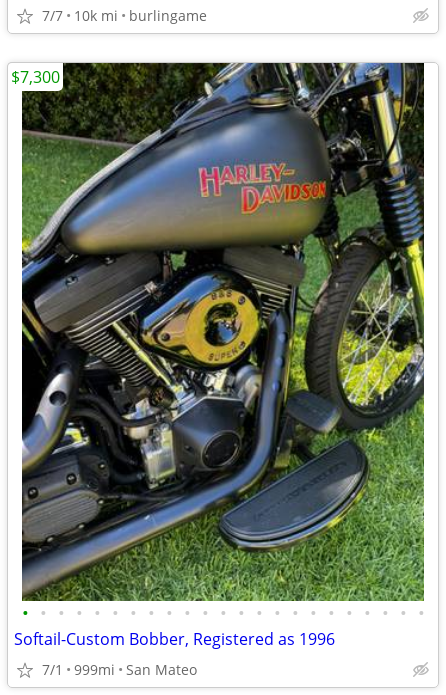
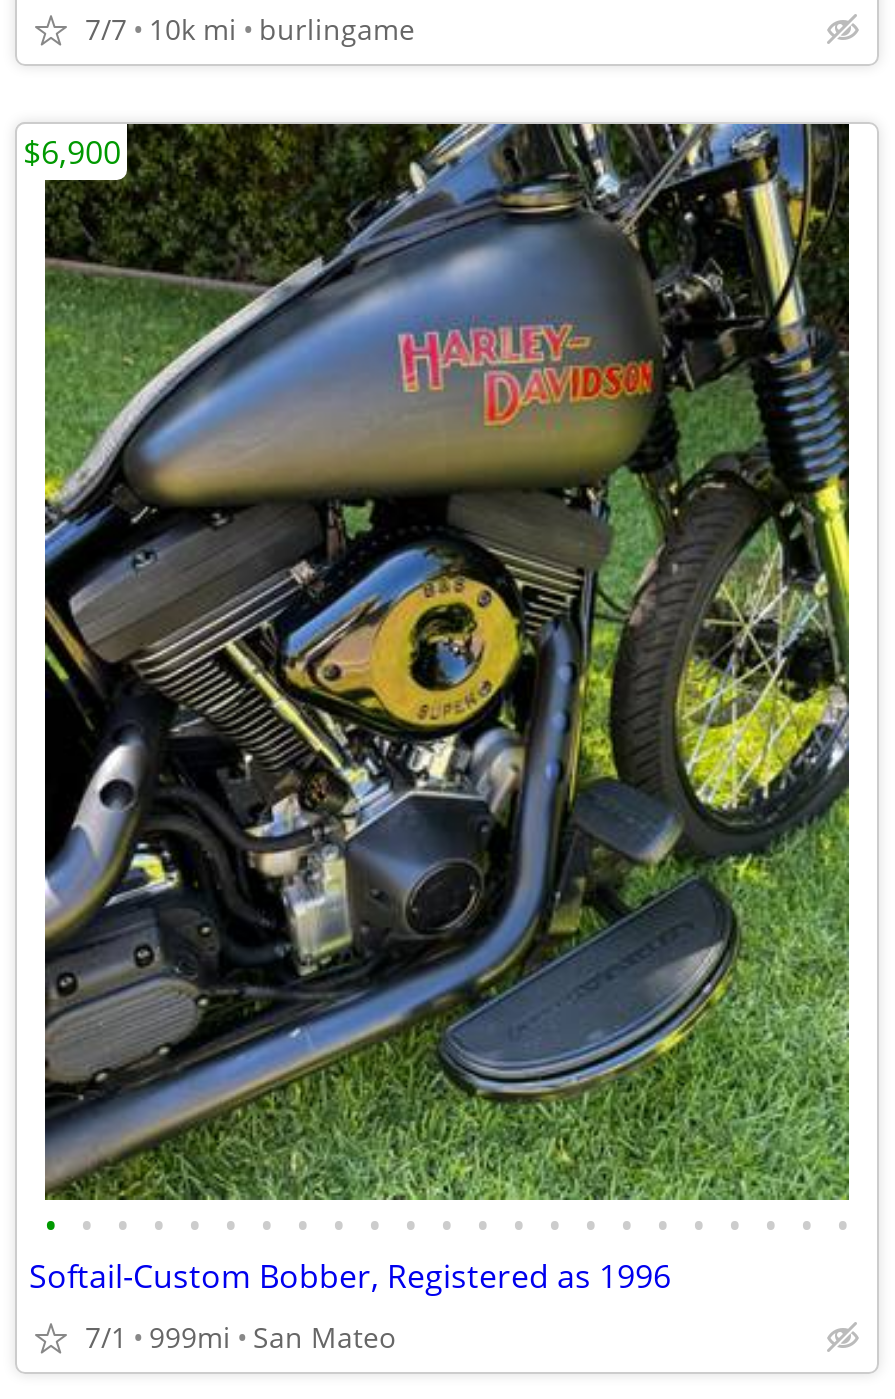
[11,66,60,88] $7,300 -> [23,130,121,174] $6,900

